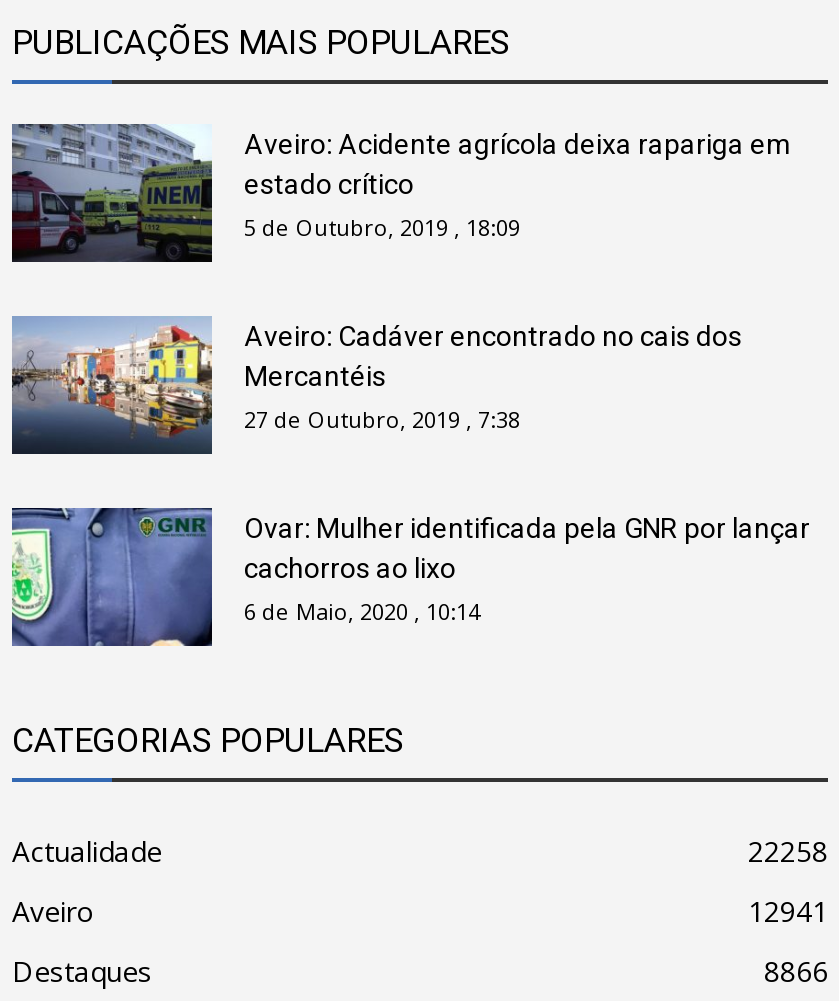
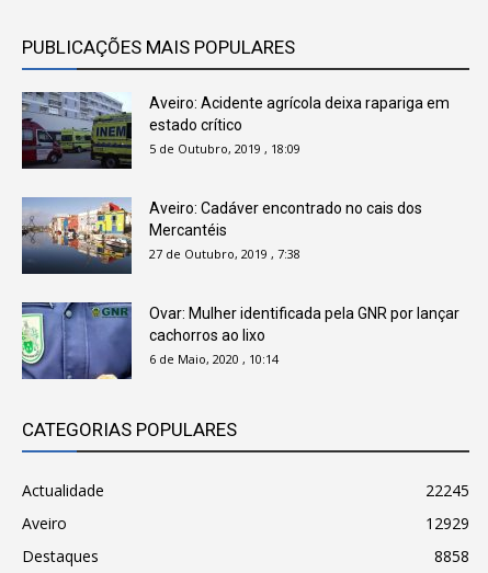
[748,832,828,870] 22258 -> [425,480,469,501] 22245
[748,892,828,930] 12941 -> [425,513,469,534] 12929
[764,952,828,990] 8866 -> [434,546,469,566] 8858

